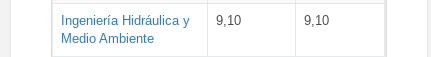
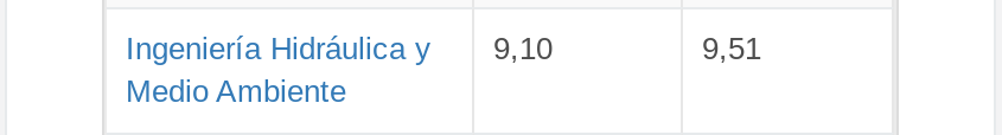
[304,13,329,28] 9,10 -> [702,31,761,66] 9,51

